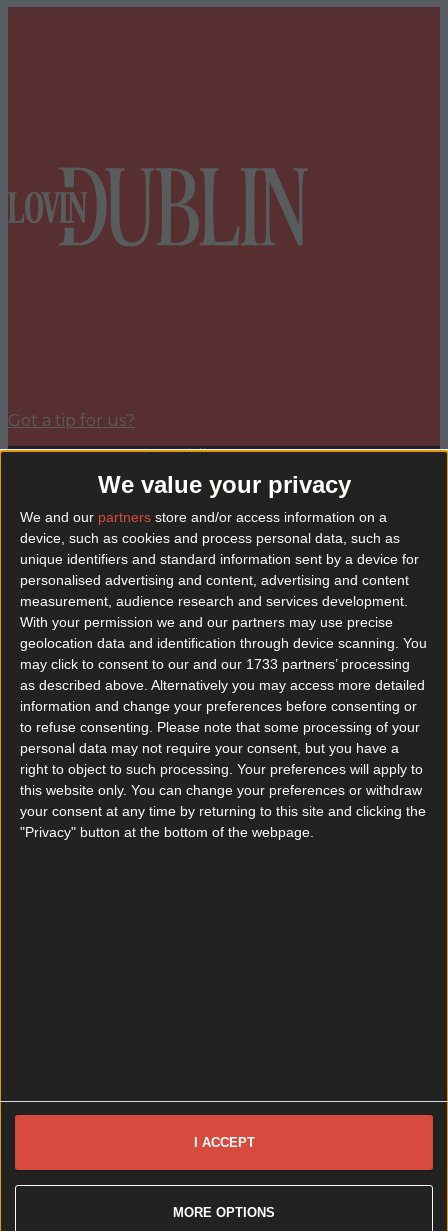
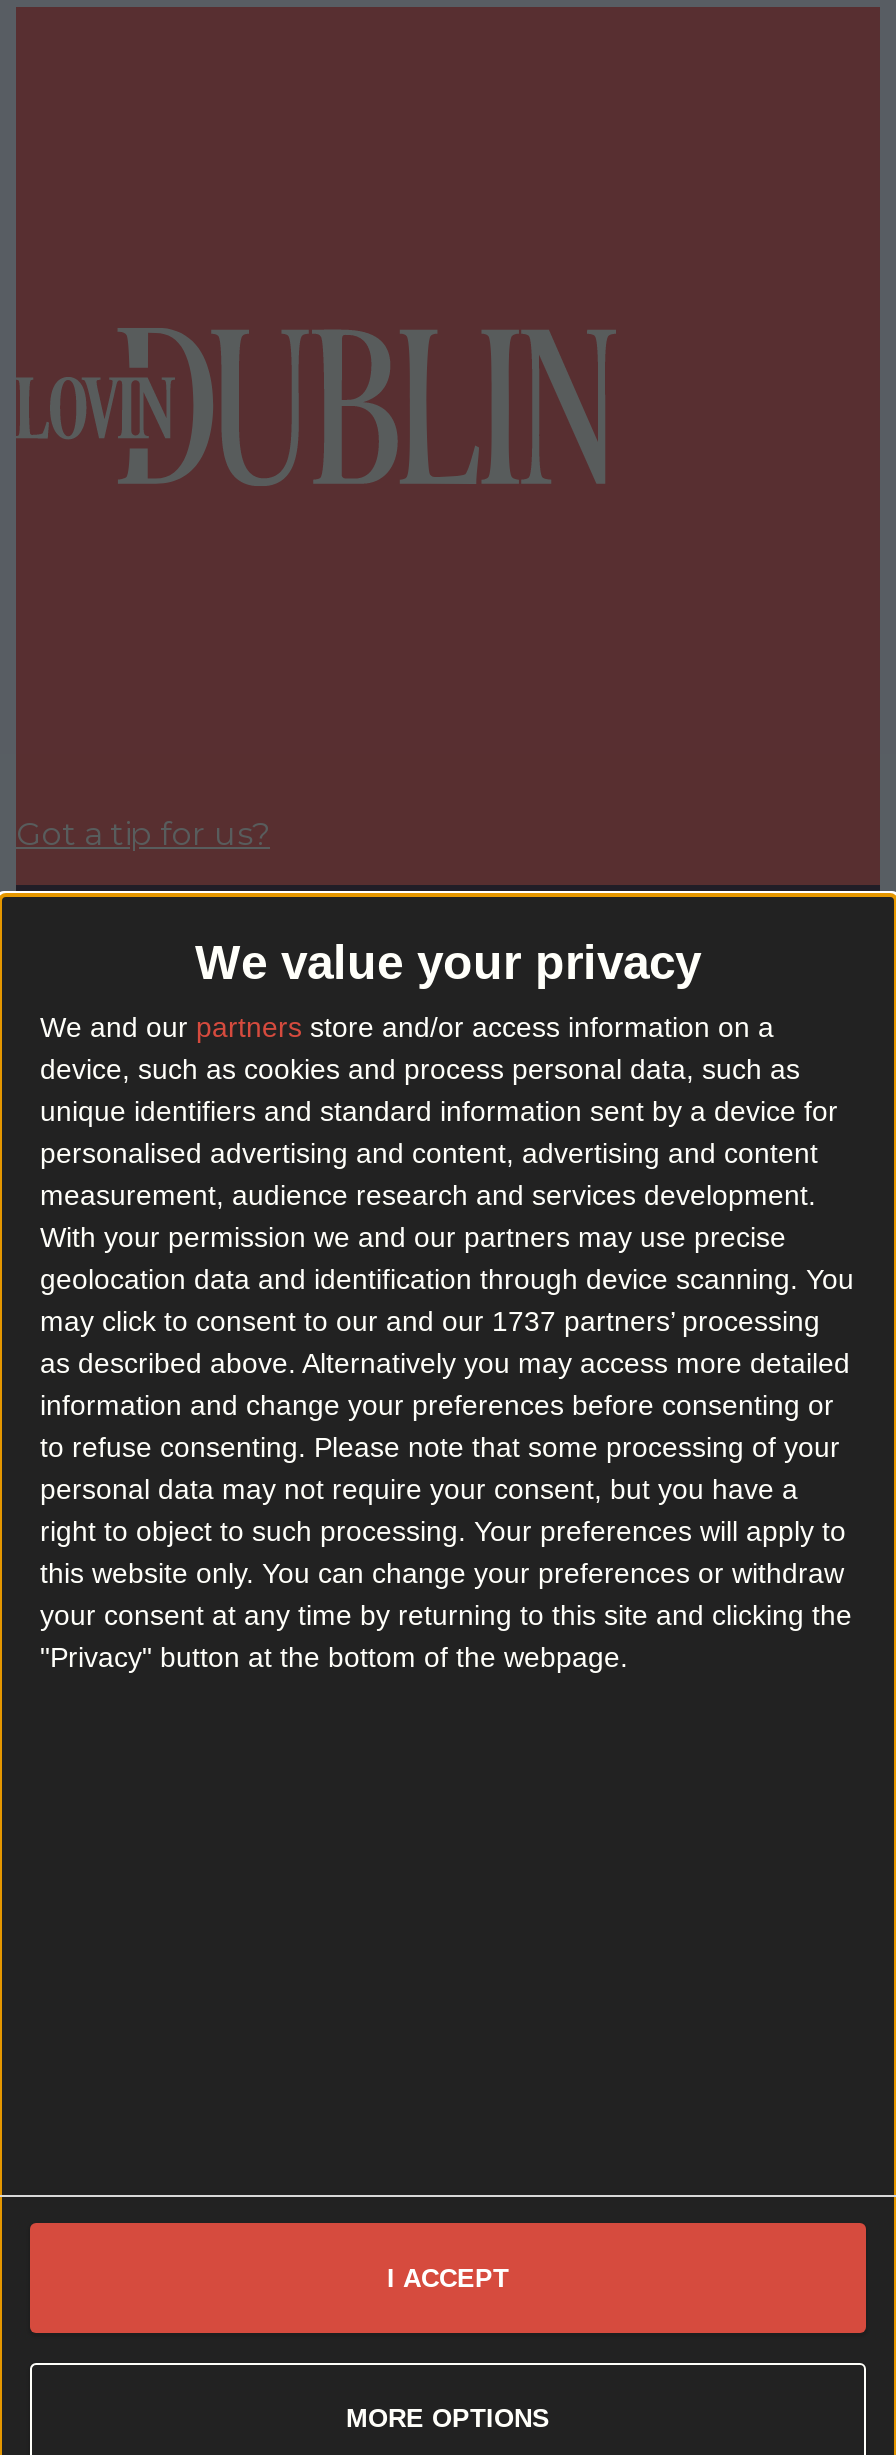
[20,656,410,672] may click to consent to our and our 1733 partners’ processing -> [40,1305,820,1337] may click to consent to our and our 1737 partners’ processing

